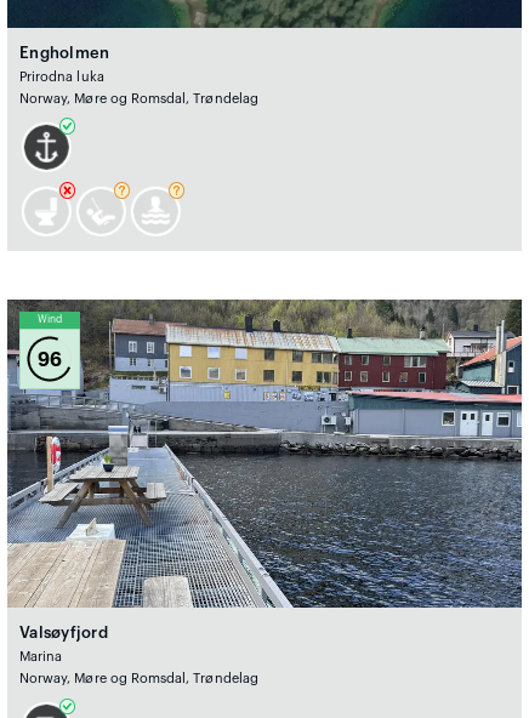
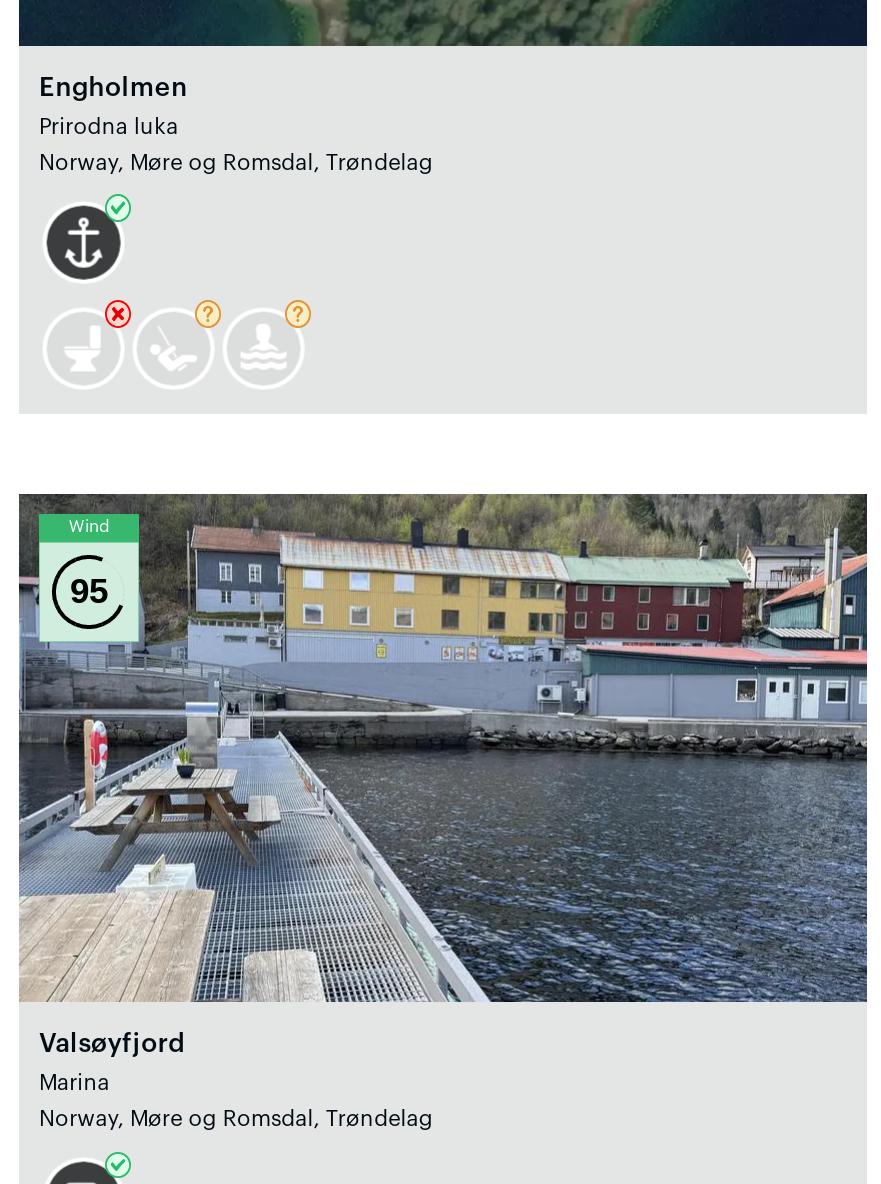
[38,346,62,370] 96 -> [70,570,108,609] 95

